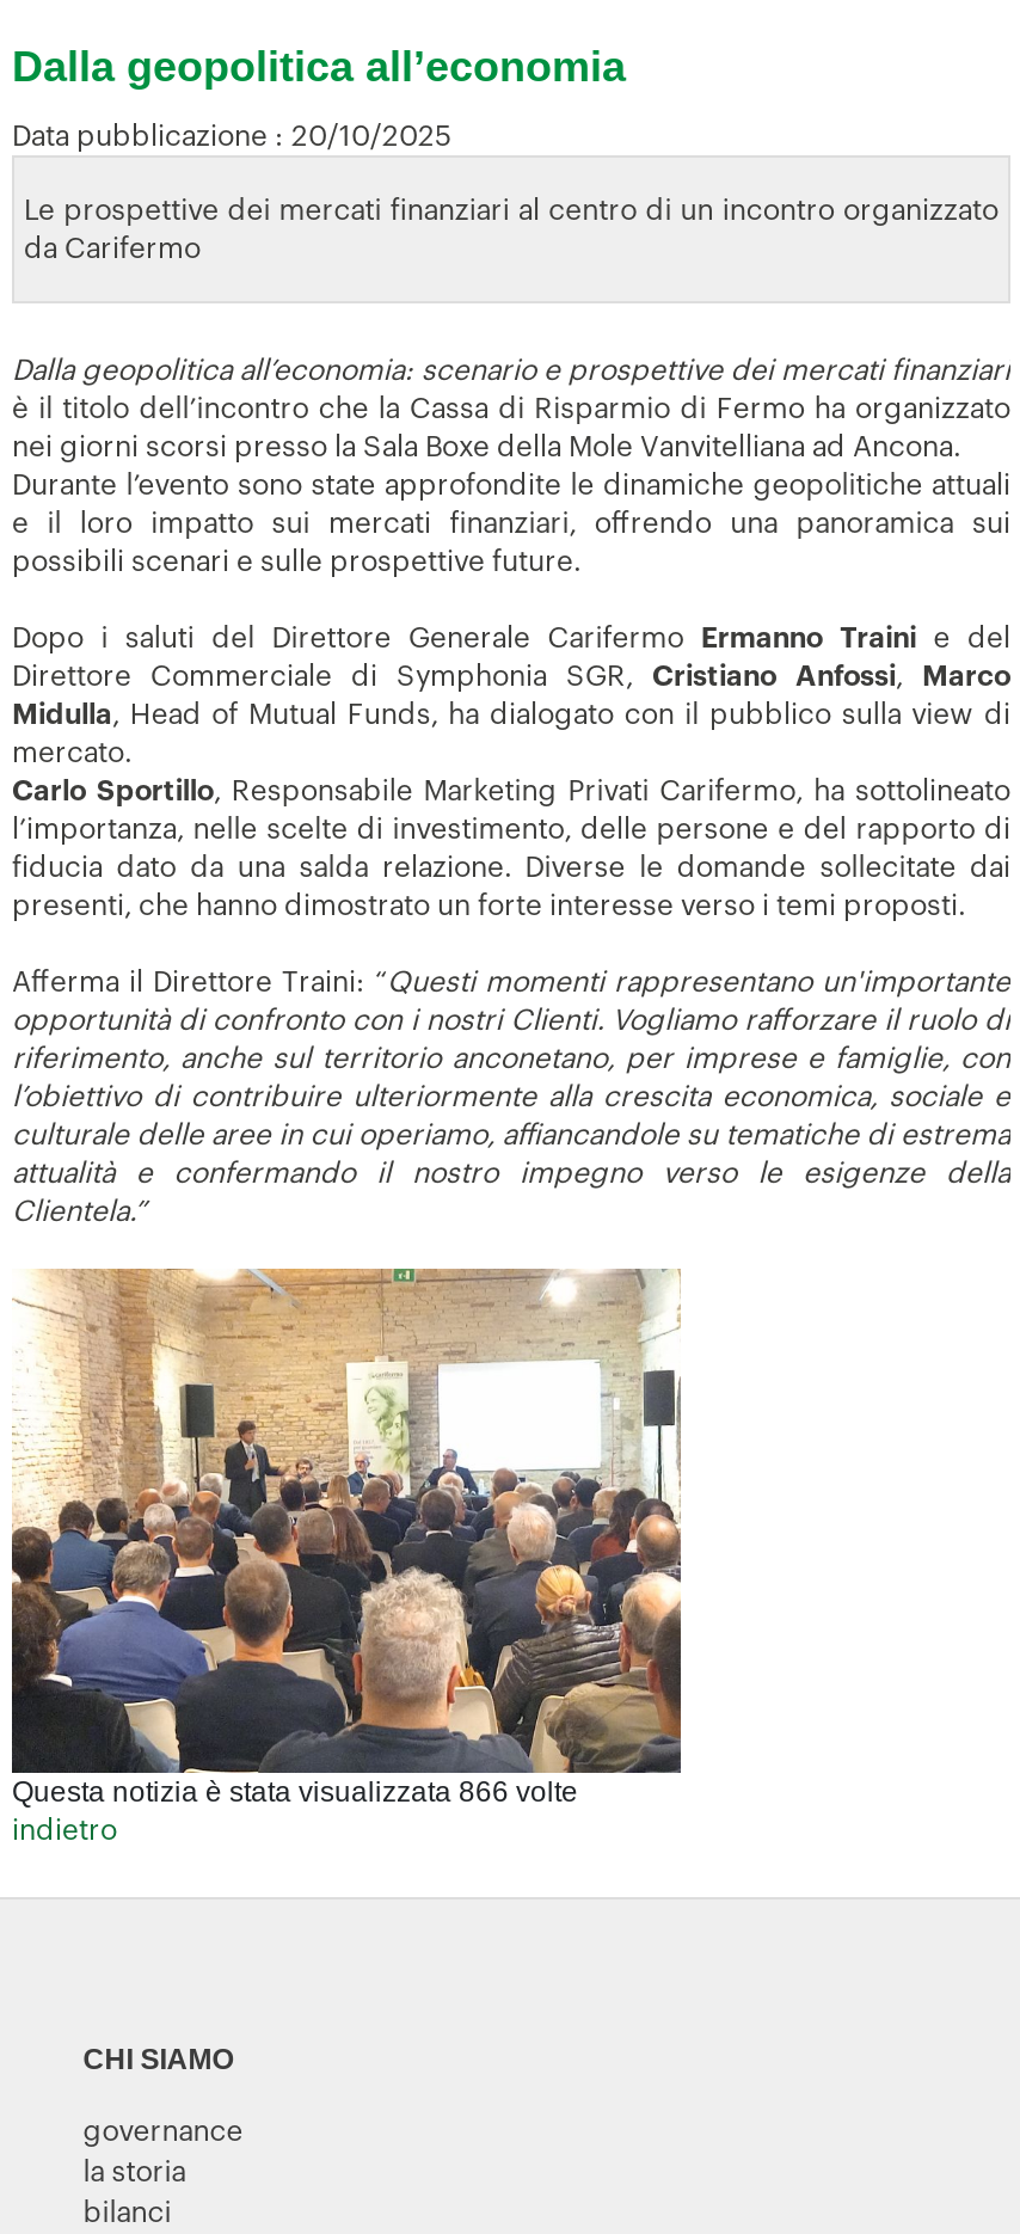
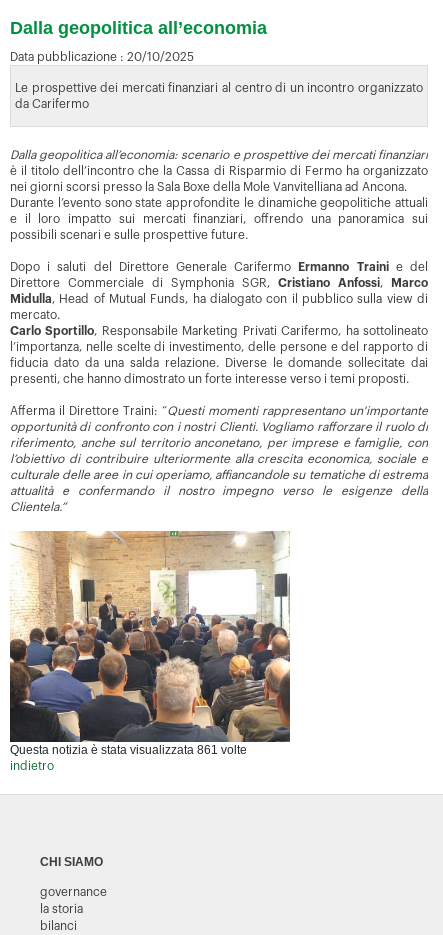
[12,1775,578,1809] Questa notizia è stata visualizzata 866 volte -> [10,743,247,757] Questa notizia è stata visualizzata 861 volte

